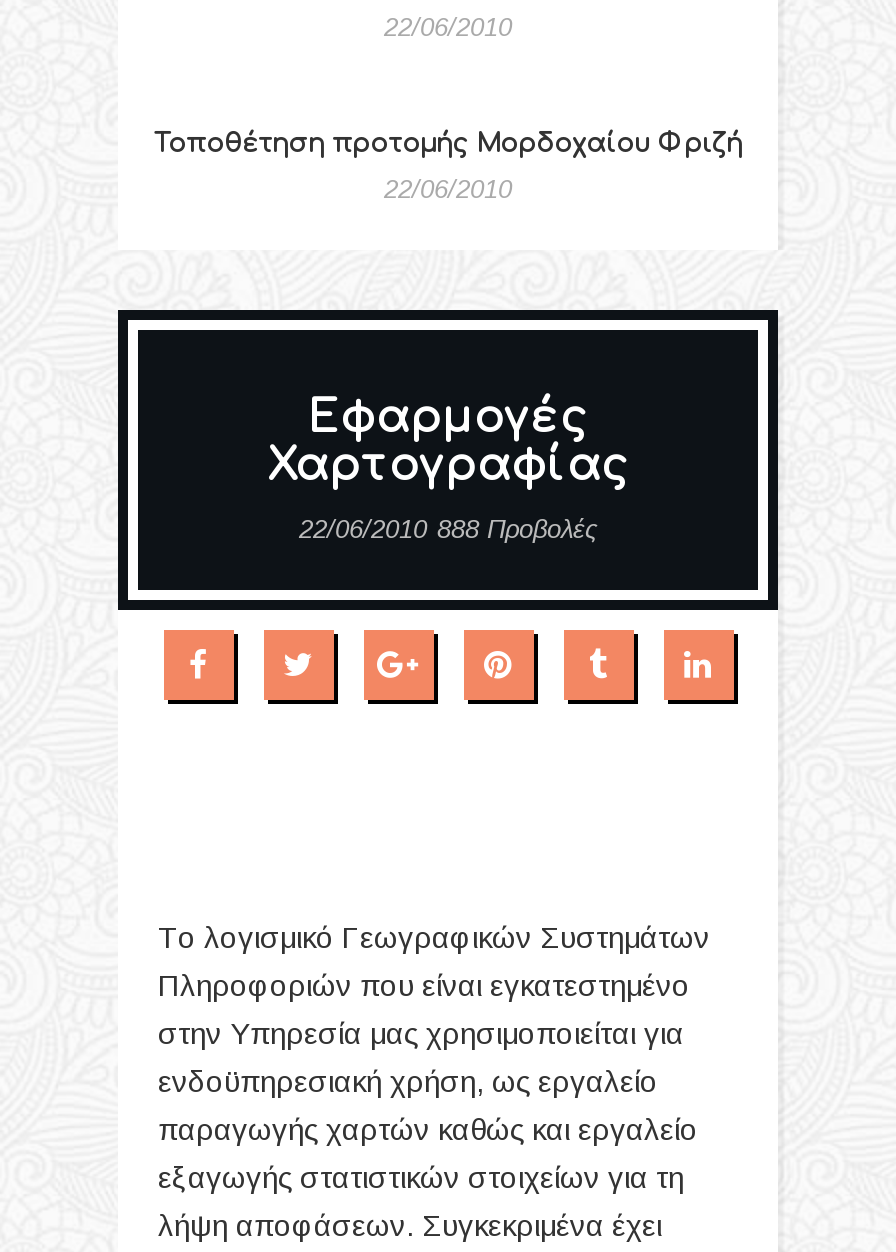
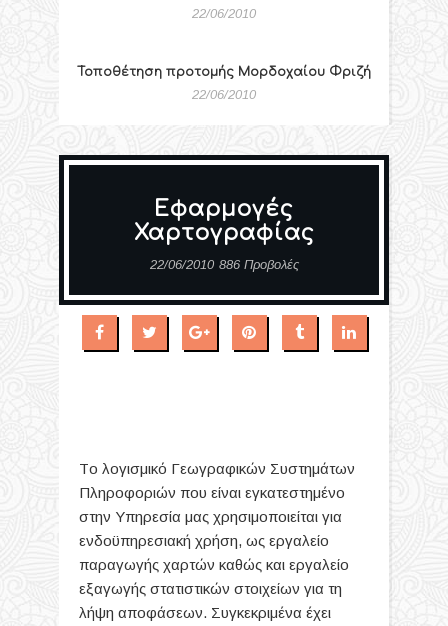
[299,514,597,544] 22/06/2010 888 Προβολές -> [149,257,298,272] 22/06/2010 886 Προβολές

